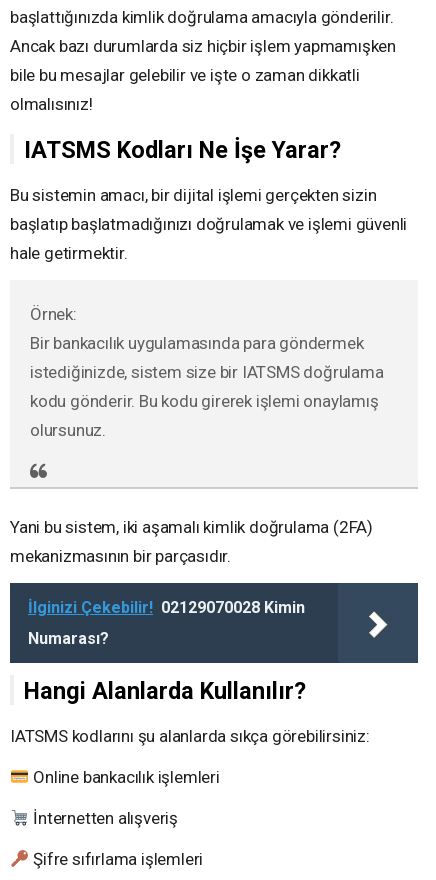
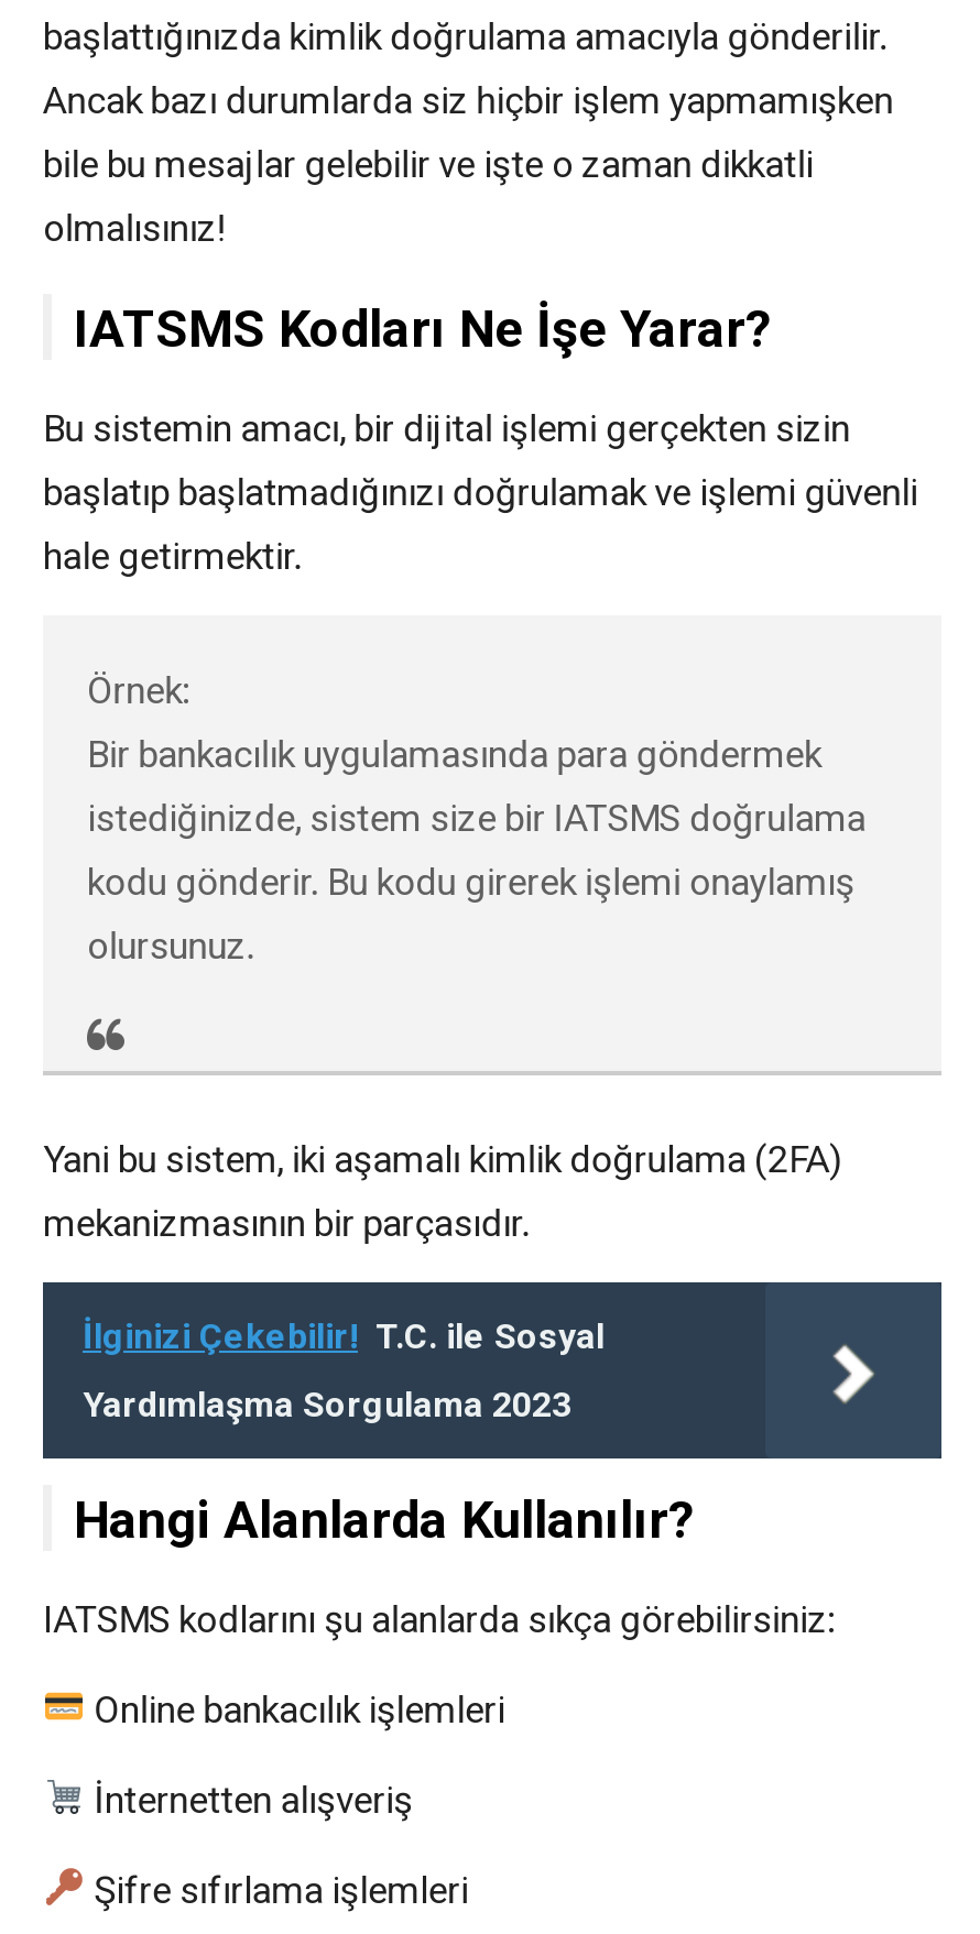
[28,598,305,617] İlginizi Çekebilir! 02129070028 Kimin -> [83,1315,605,1357] İlginizi Çekebilir! T.C. ile Sosyal
[28,629,109,648] Numarası? -> [83,1383,571,1425] Yardımlaşma Sorgulama 2023

